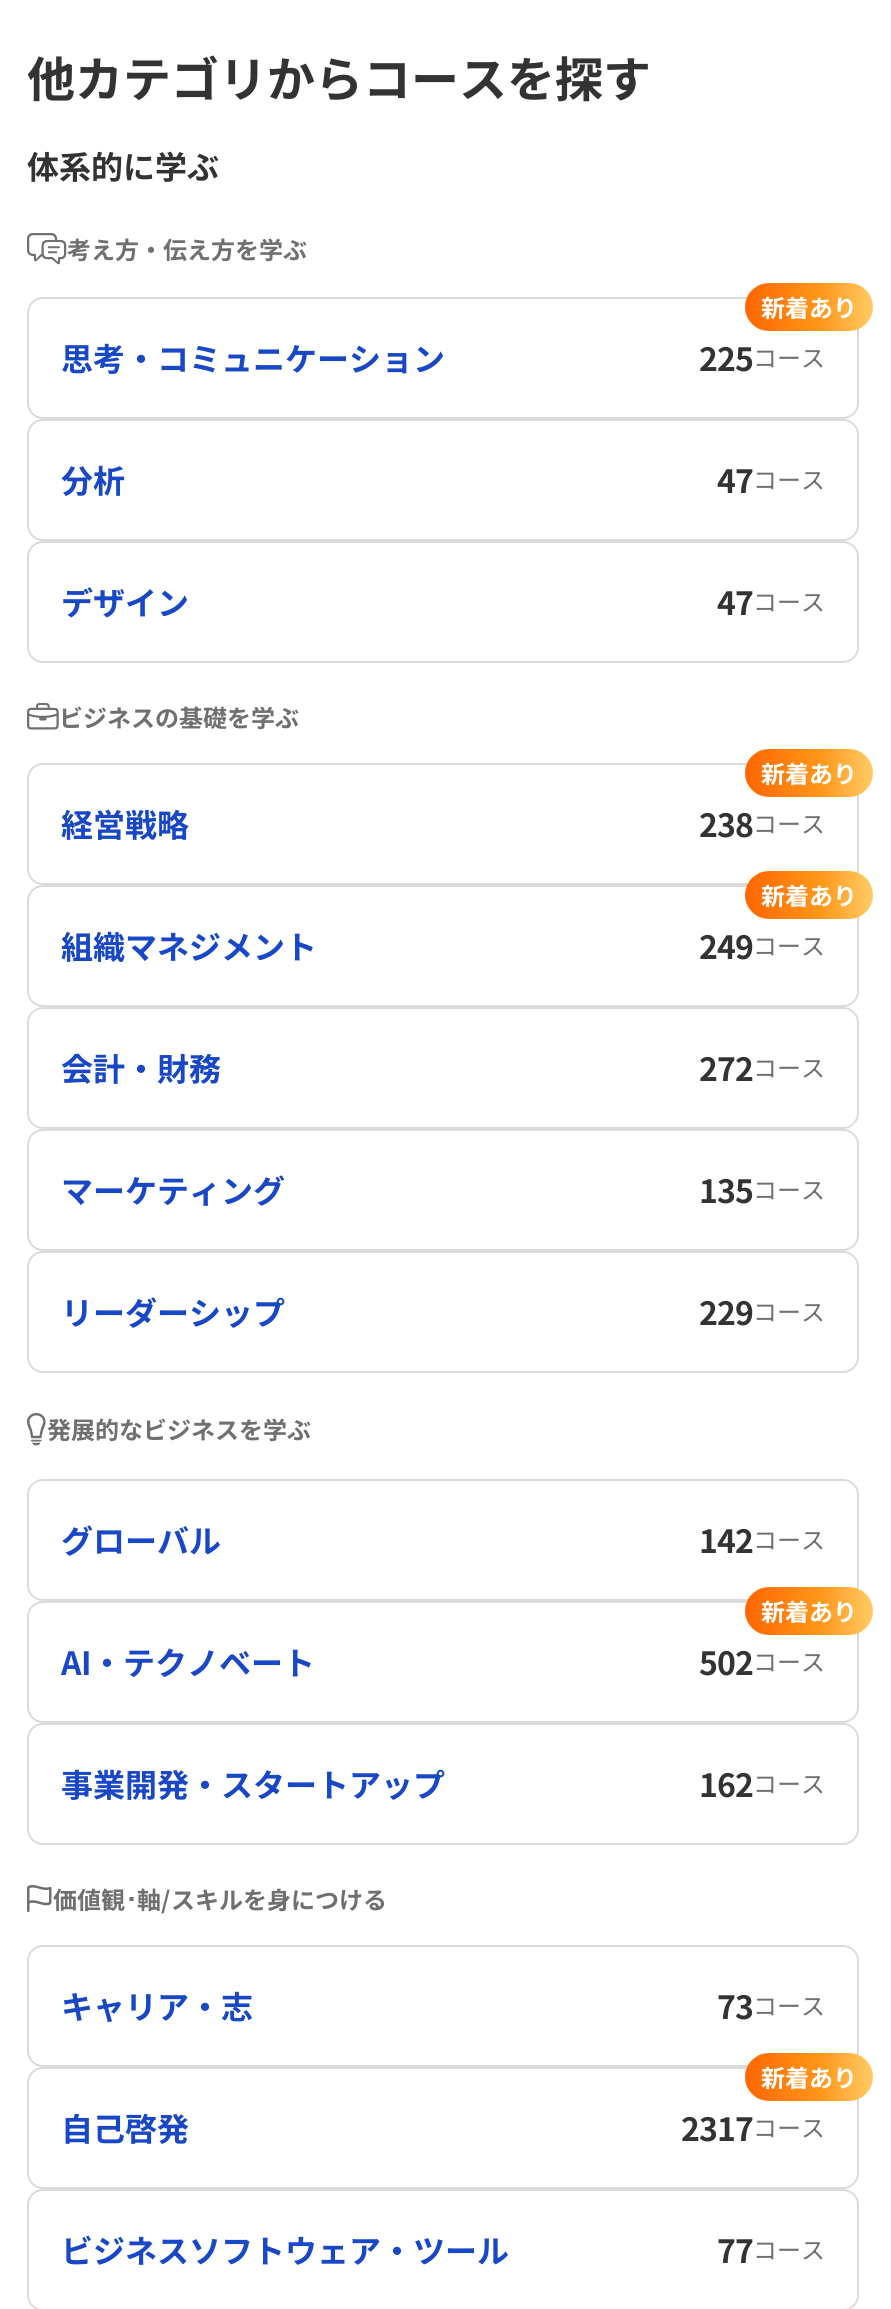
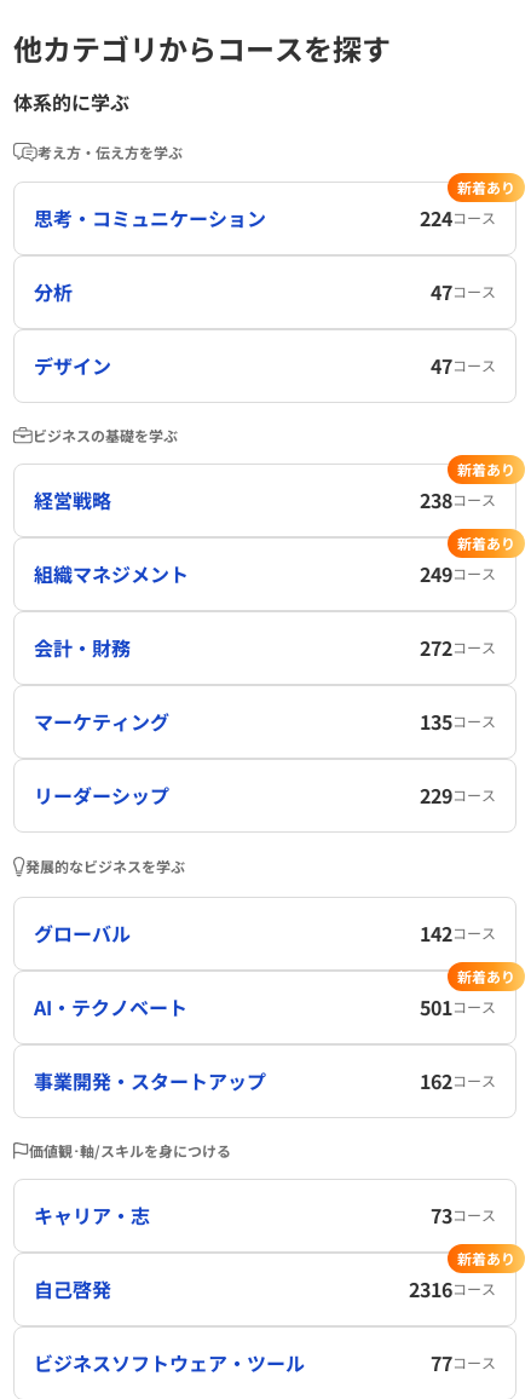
[699,332,825,380] 225コース -> [420,203,496,232] 224コース
[699,1636,825,1684] 502コース -> [420,992,496,1021] 501コース
[681,2102,825,2150] 2317コース -> [409,1274,496,1303] 2316コース

